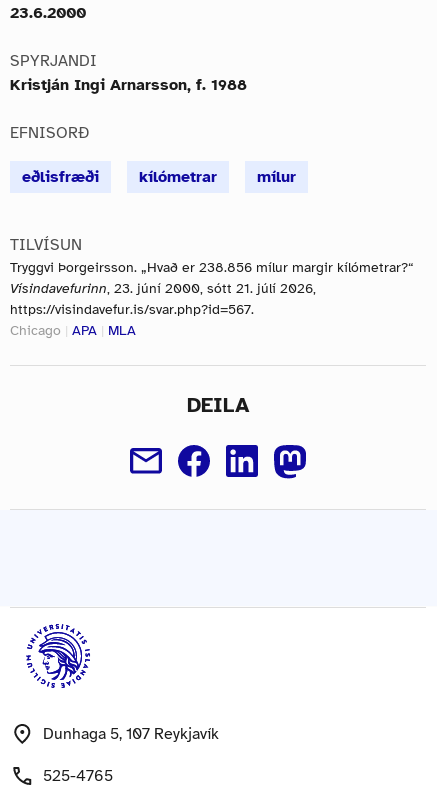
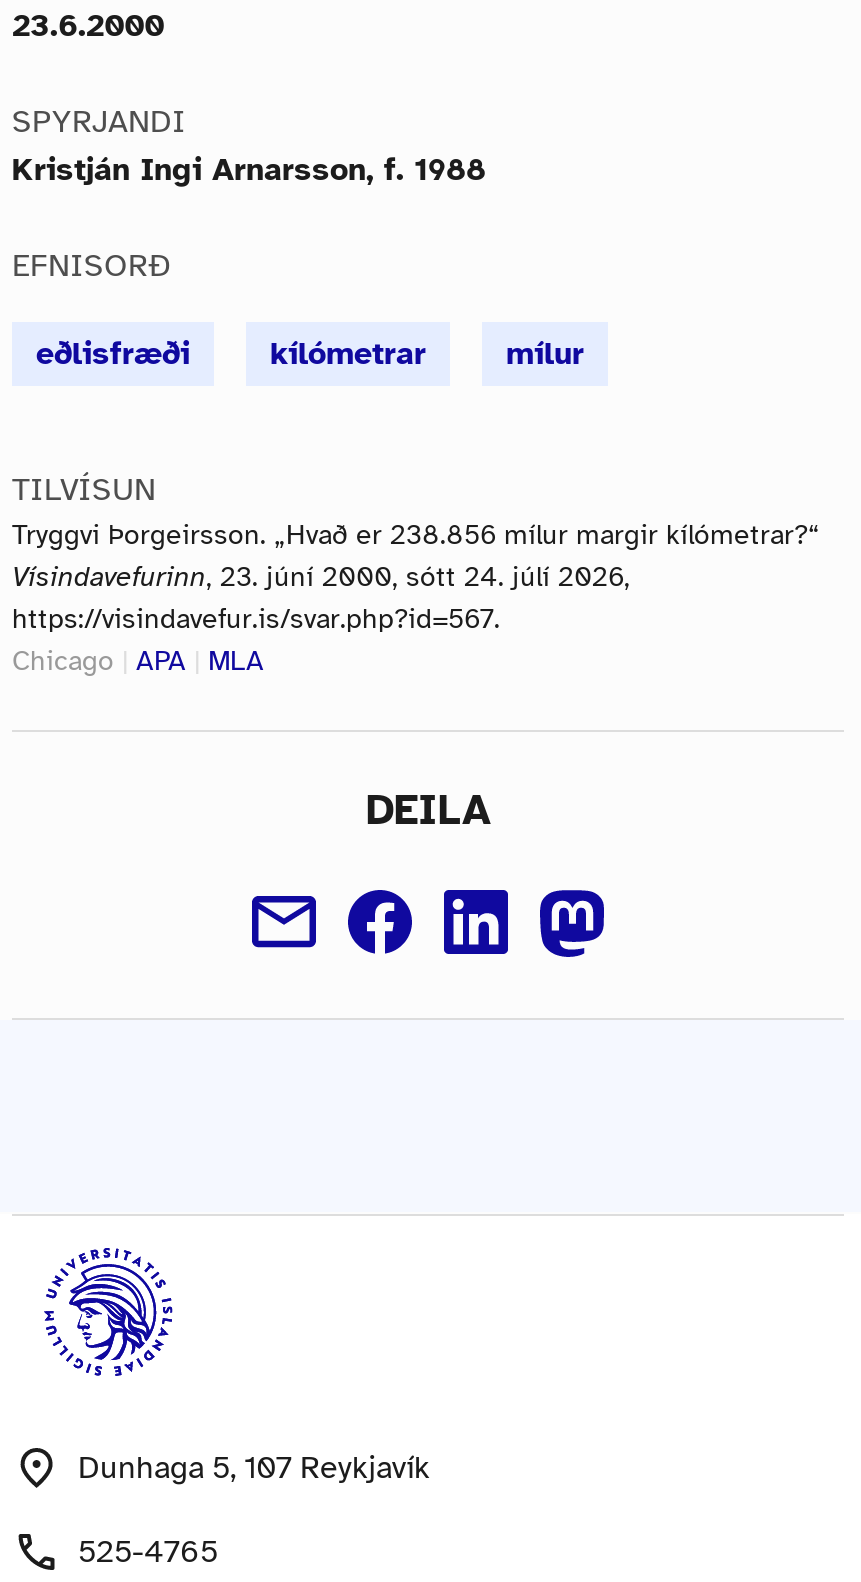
[10,280,316,297] Vísindavefurinn, 23. júní 2000, sótt 21. júlí 2026, -> [12,560,630,594] Vísindavefurinn, 23. júní 2000, sótt 24. júlí 2026,

